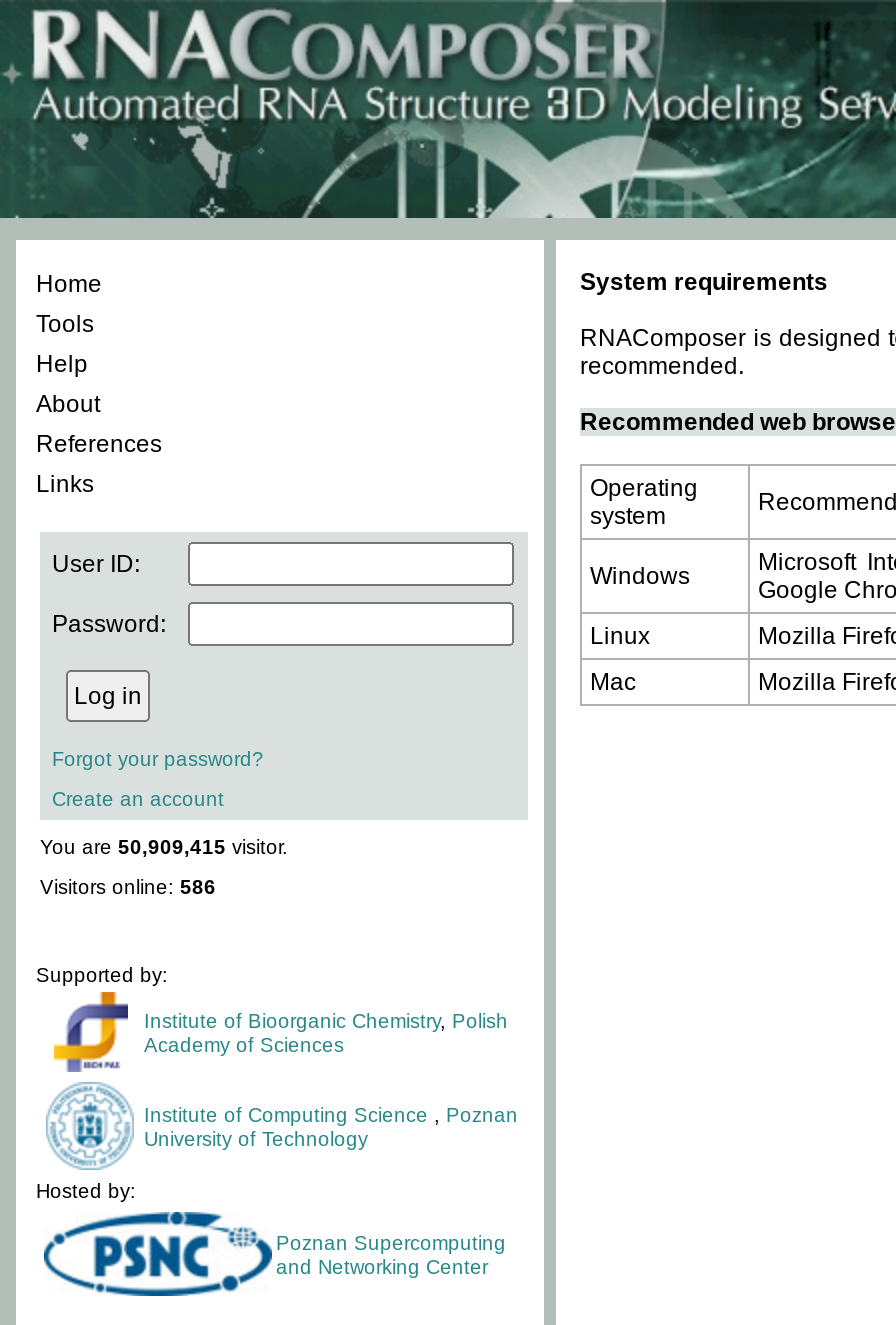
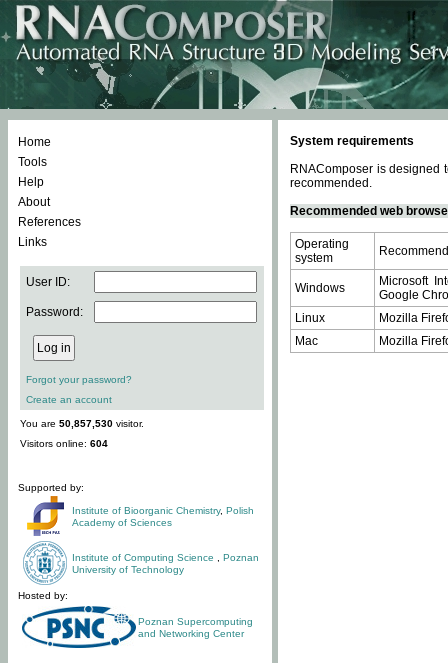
[40,836,288,858] You are 50,909,415 visitor. -> [20,418,144,429] You are 50,857,530 visitor.
[40,876,216,898] Visitors online: 586 -> [20,438,108,449] Visitors online: 604

